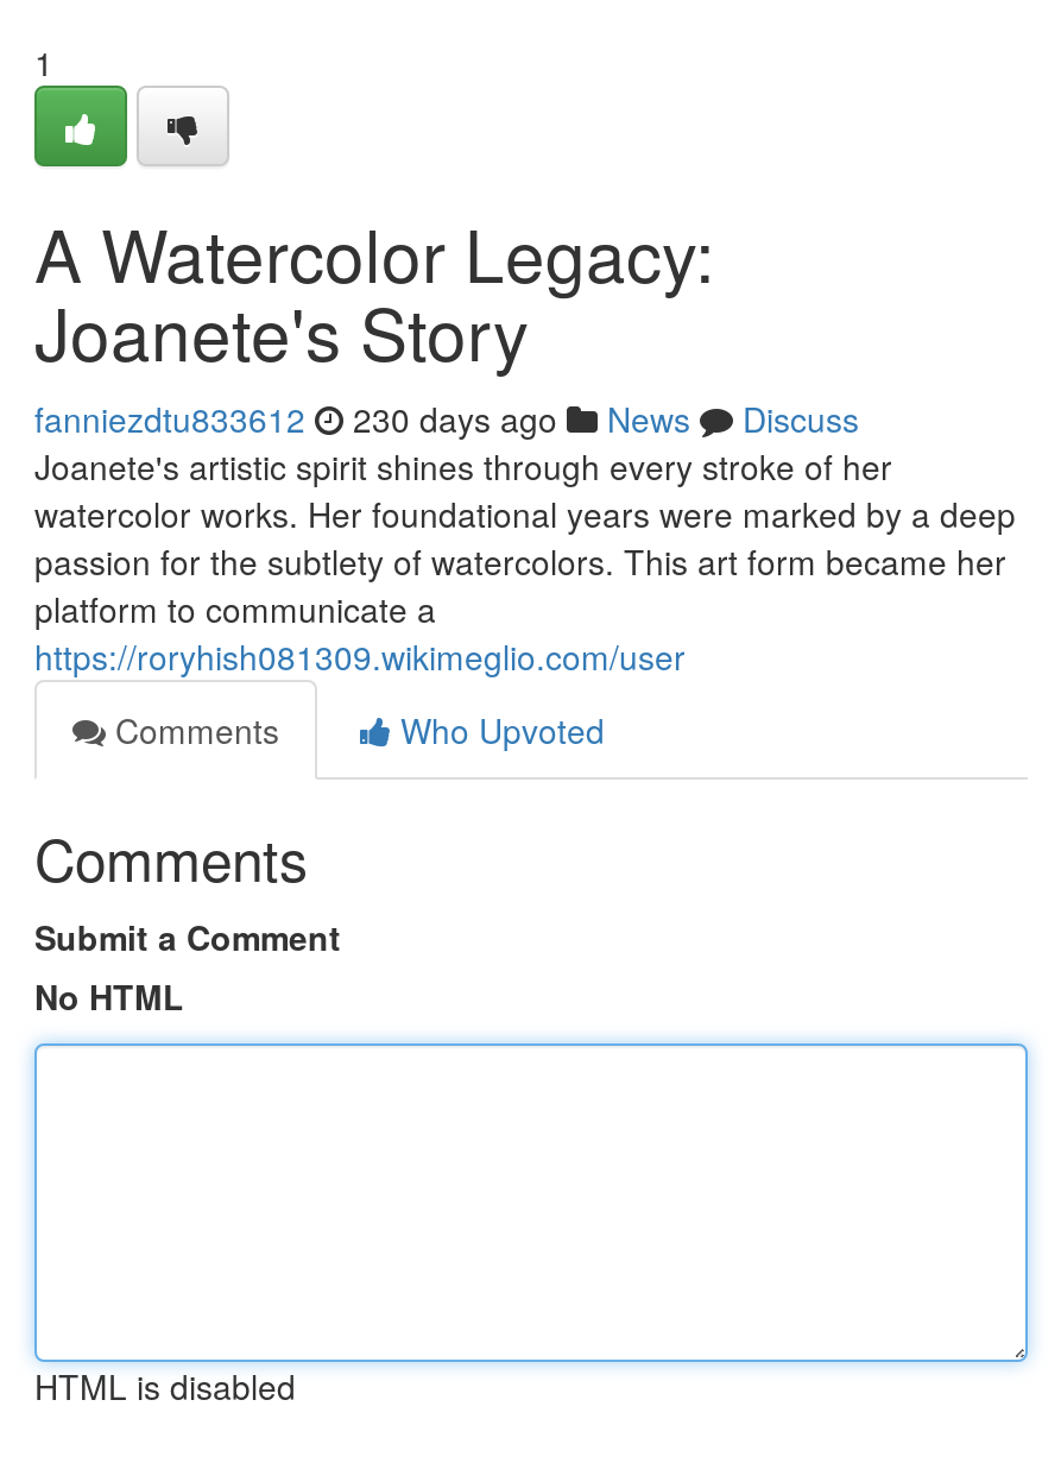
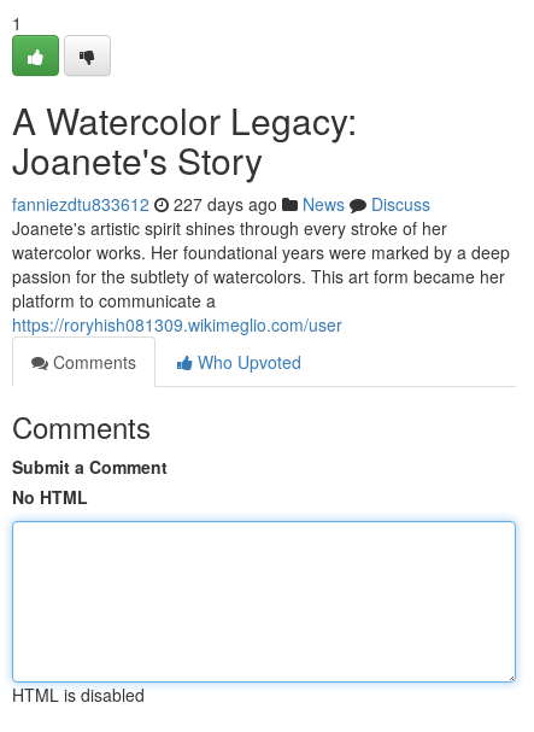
[34,395,859,442] fanniezdtu833612 230 days ago News Discuss -> [12,192,430,216] fanniezdtu833612 227 days ago News Discuss

